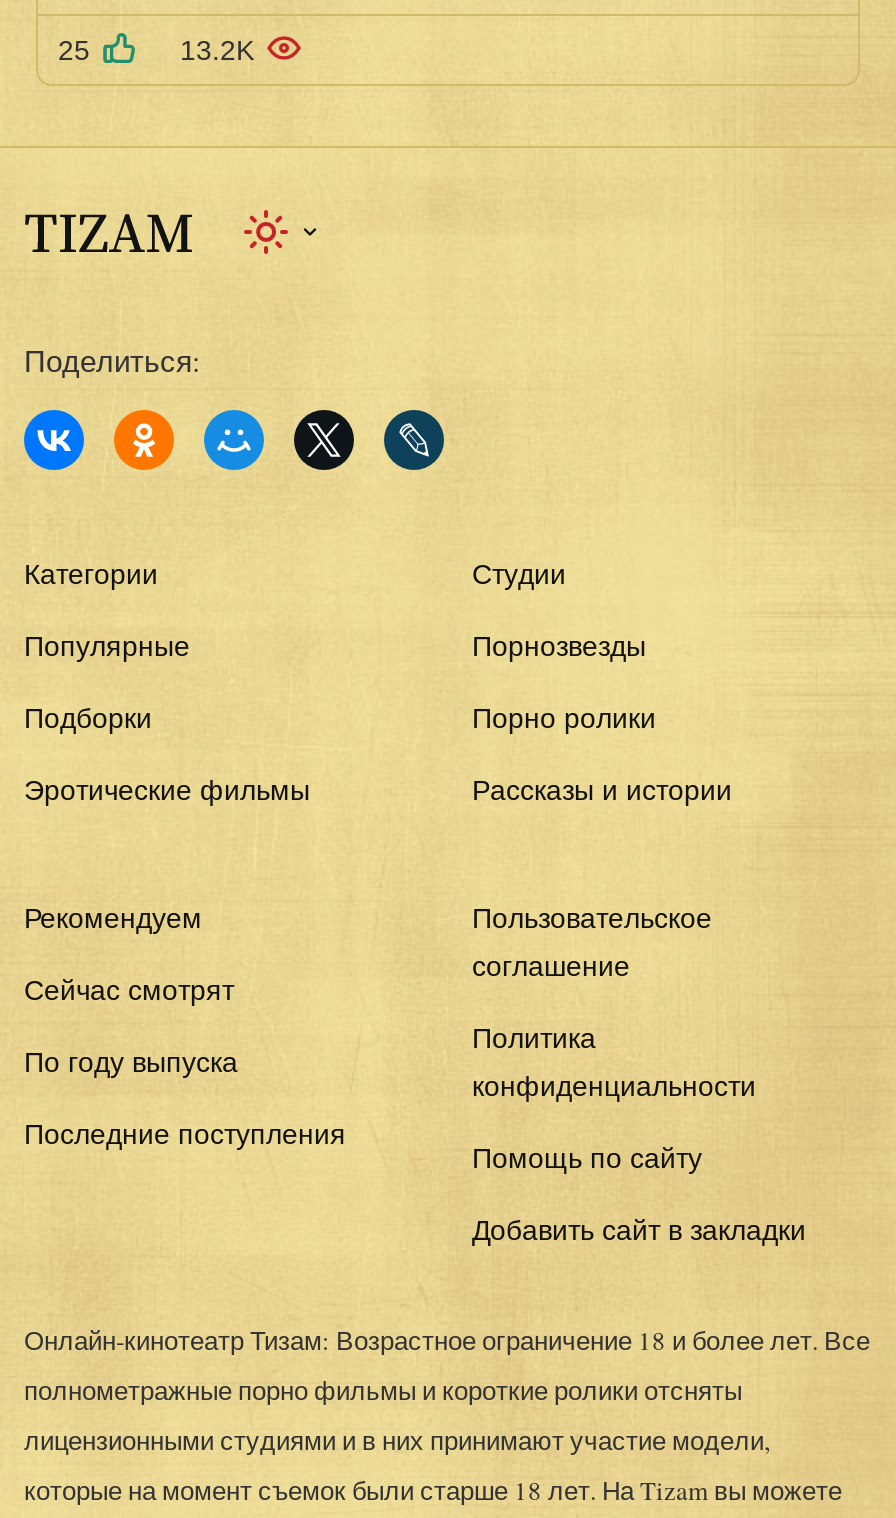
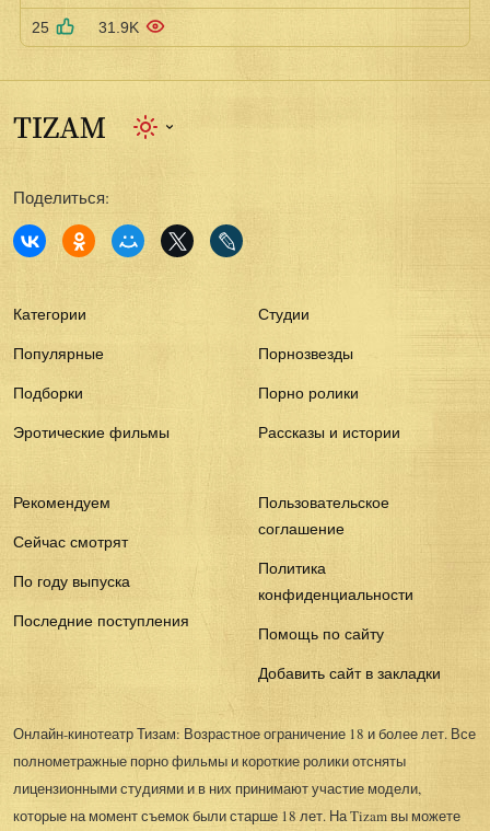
[180,34,254,66] 13.2K -> [98,19,139,36] 31.9K

